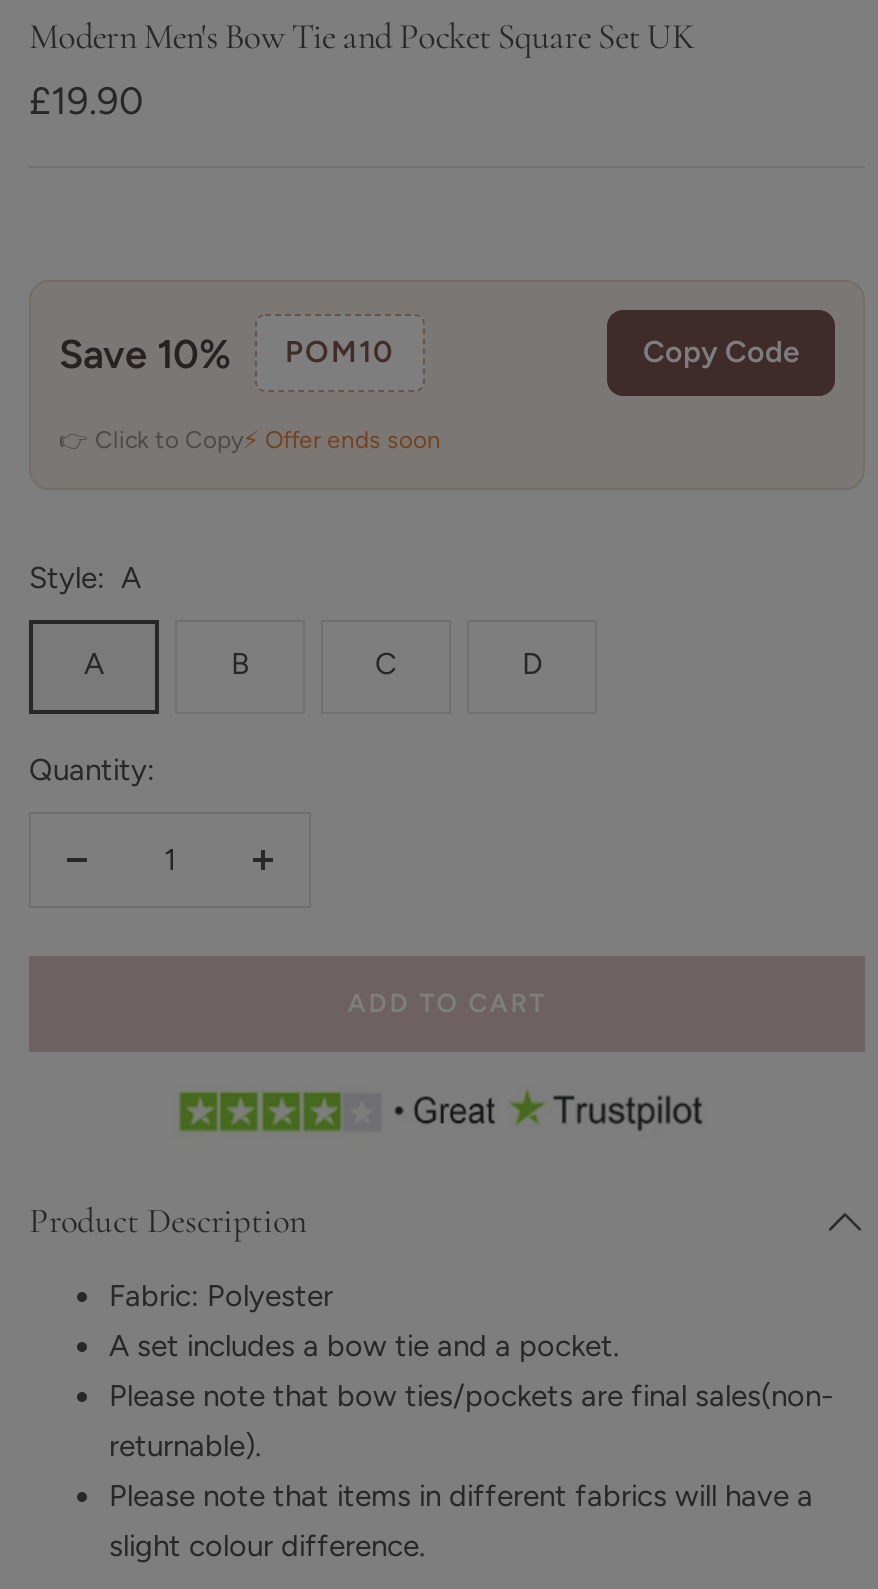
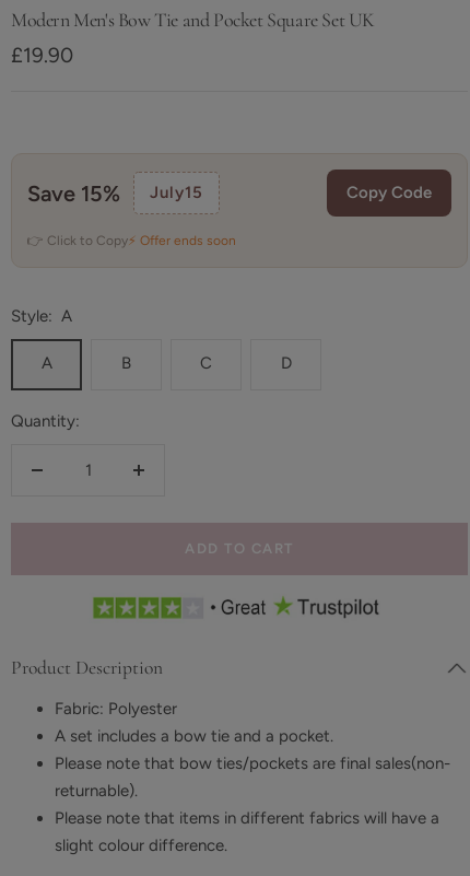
[59,330,395,378] Save 10% | POM10 -> [27,180,203,206] Save 15% | July15

